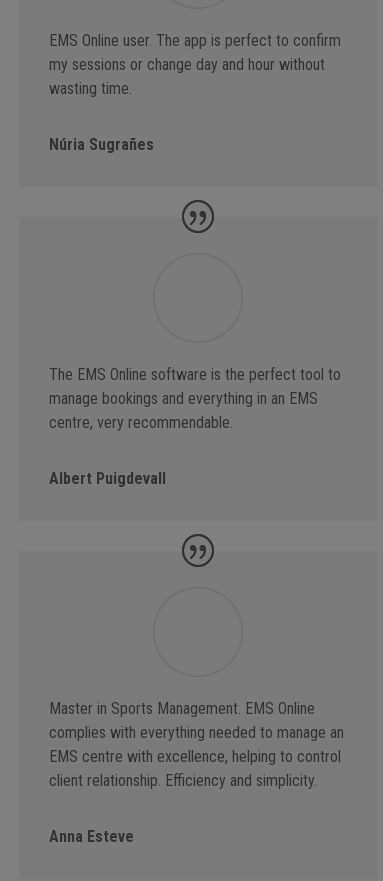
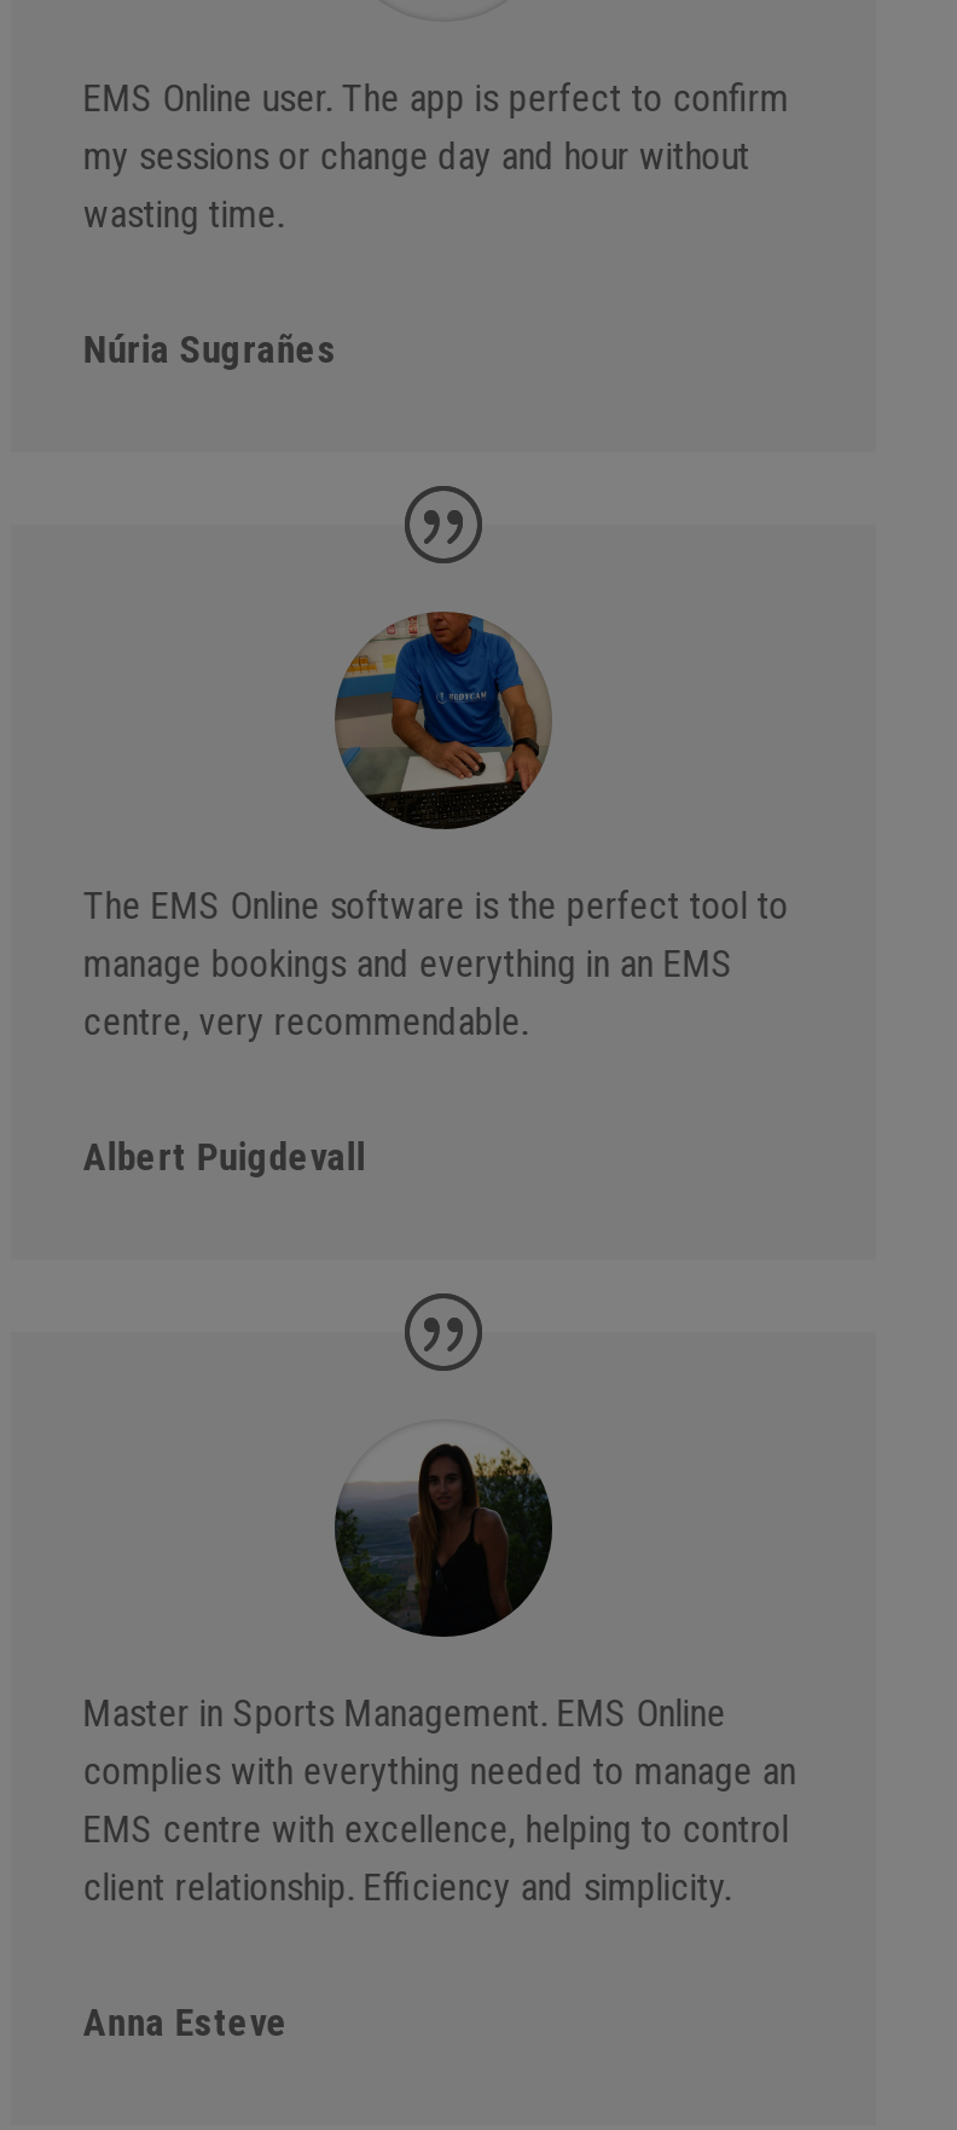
none -> [332,609,552,832] [image]
none -> [332,1441,555,1639] [image]

